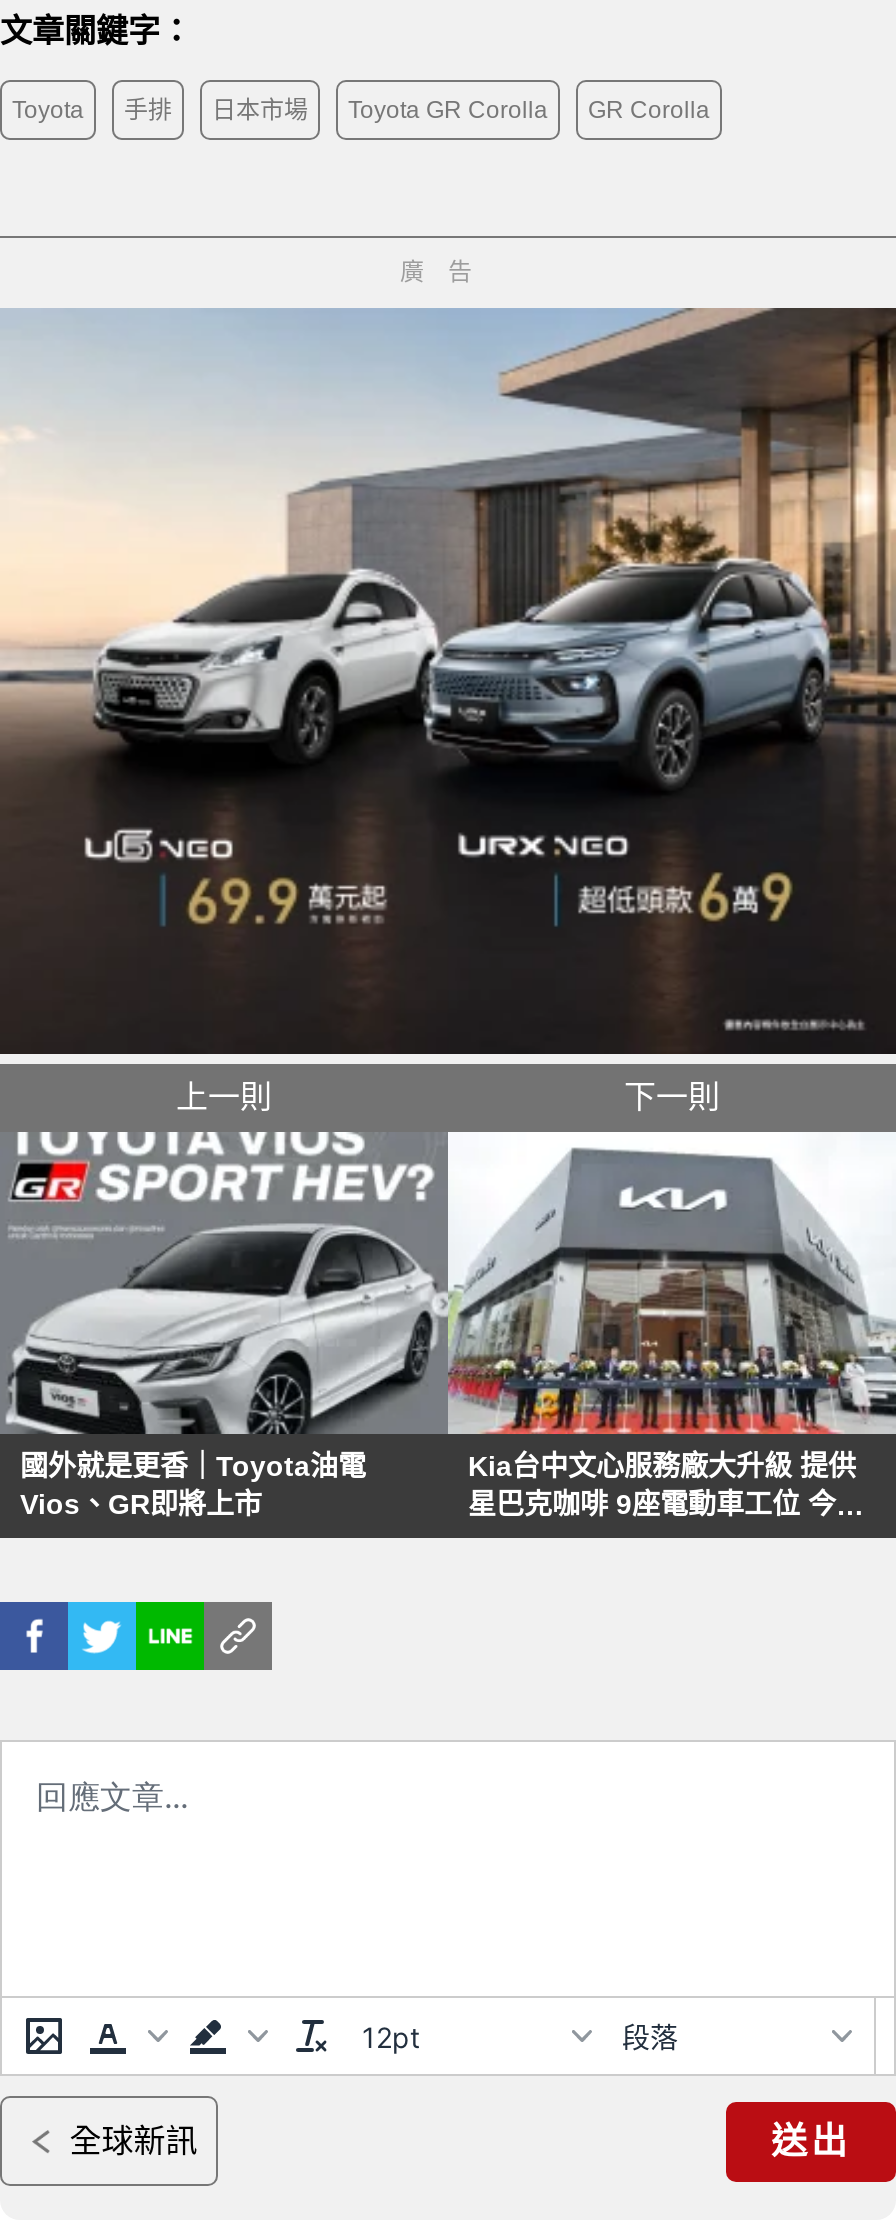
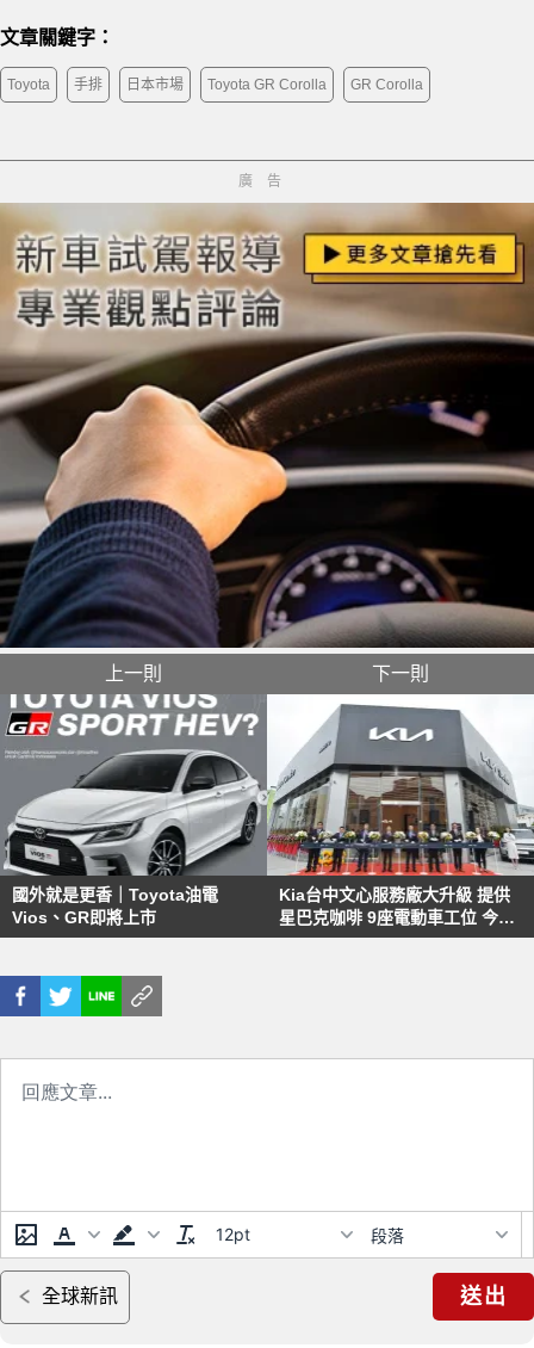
[6,307,890,1055] [image] -> [4,203,530,649] [image]

